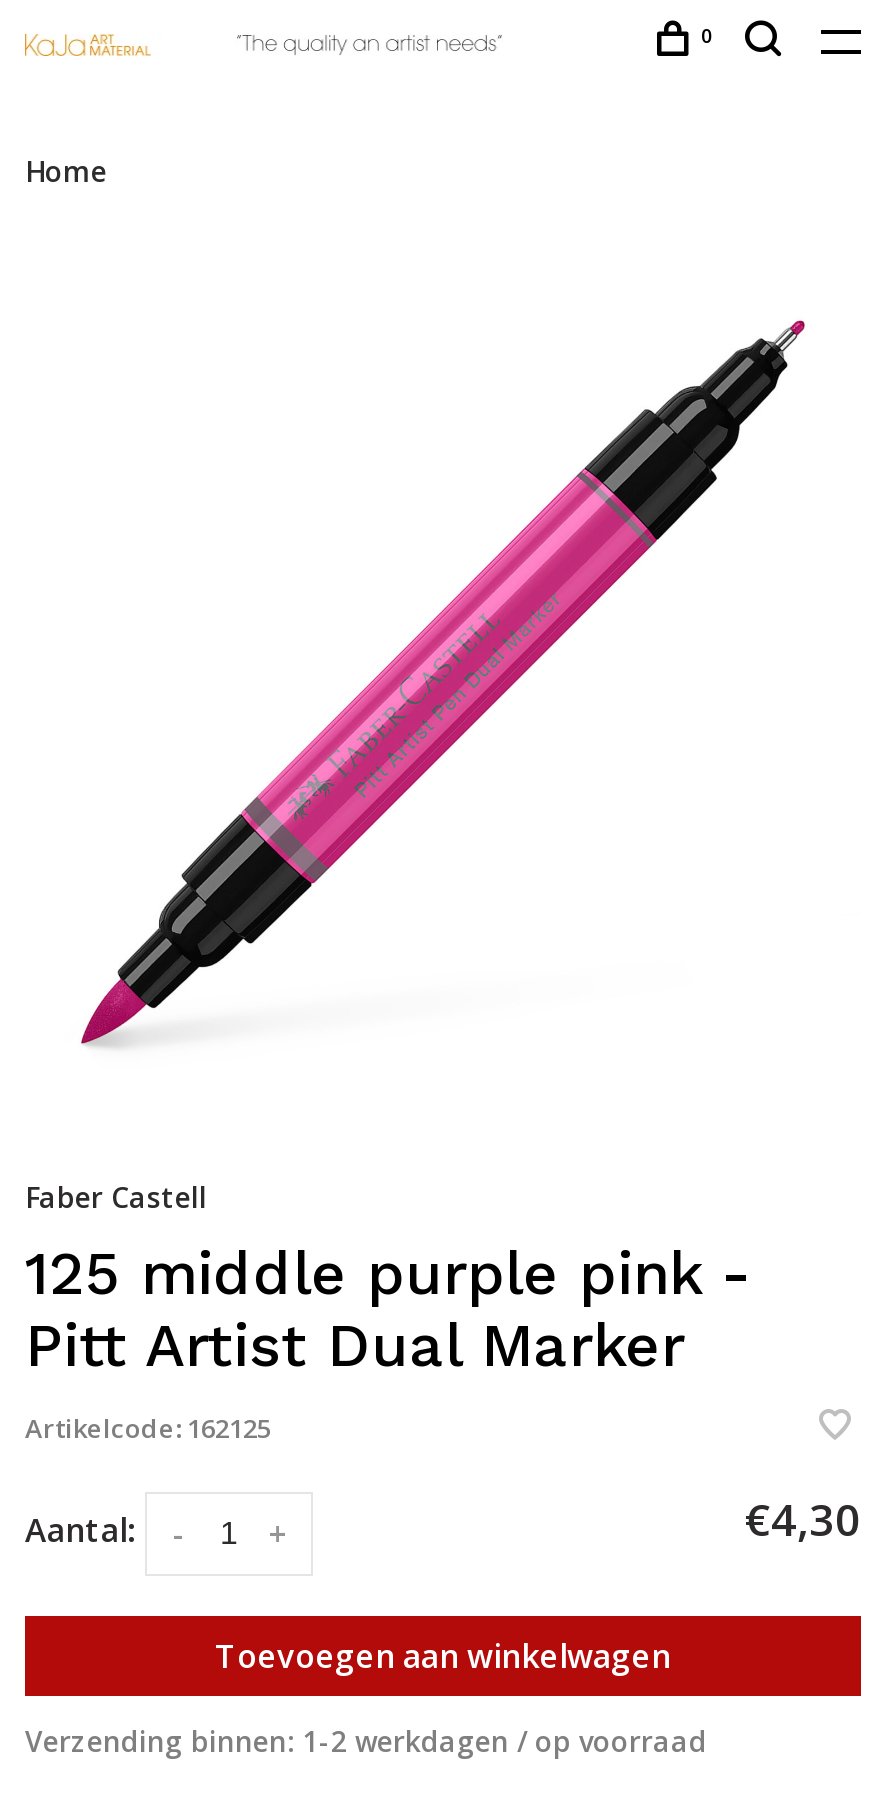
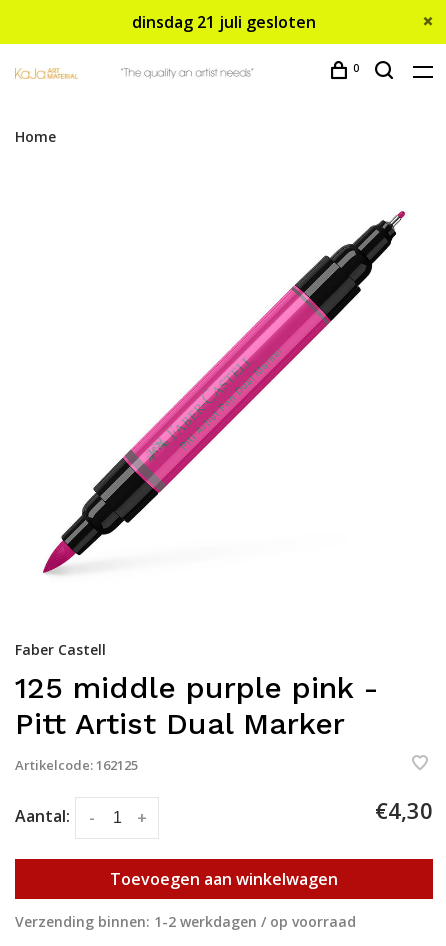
none -> [132,11,316,33] dinsdag 21 juli gesloten

